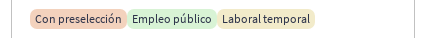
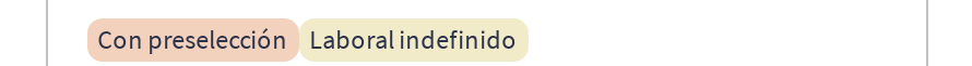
[132,11,310,26] Empleo público | Laboral temporal -> [309,21,517,54] Laboral indefinido

